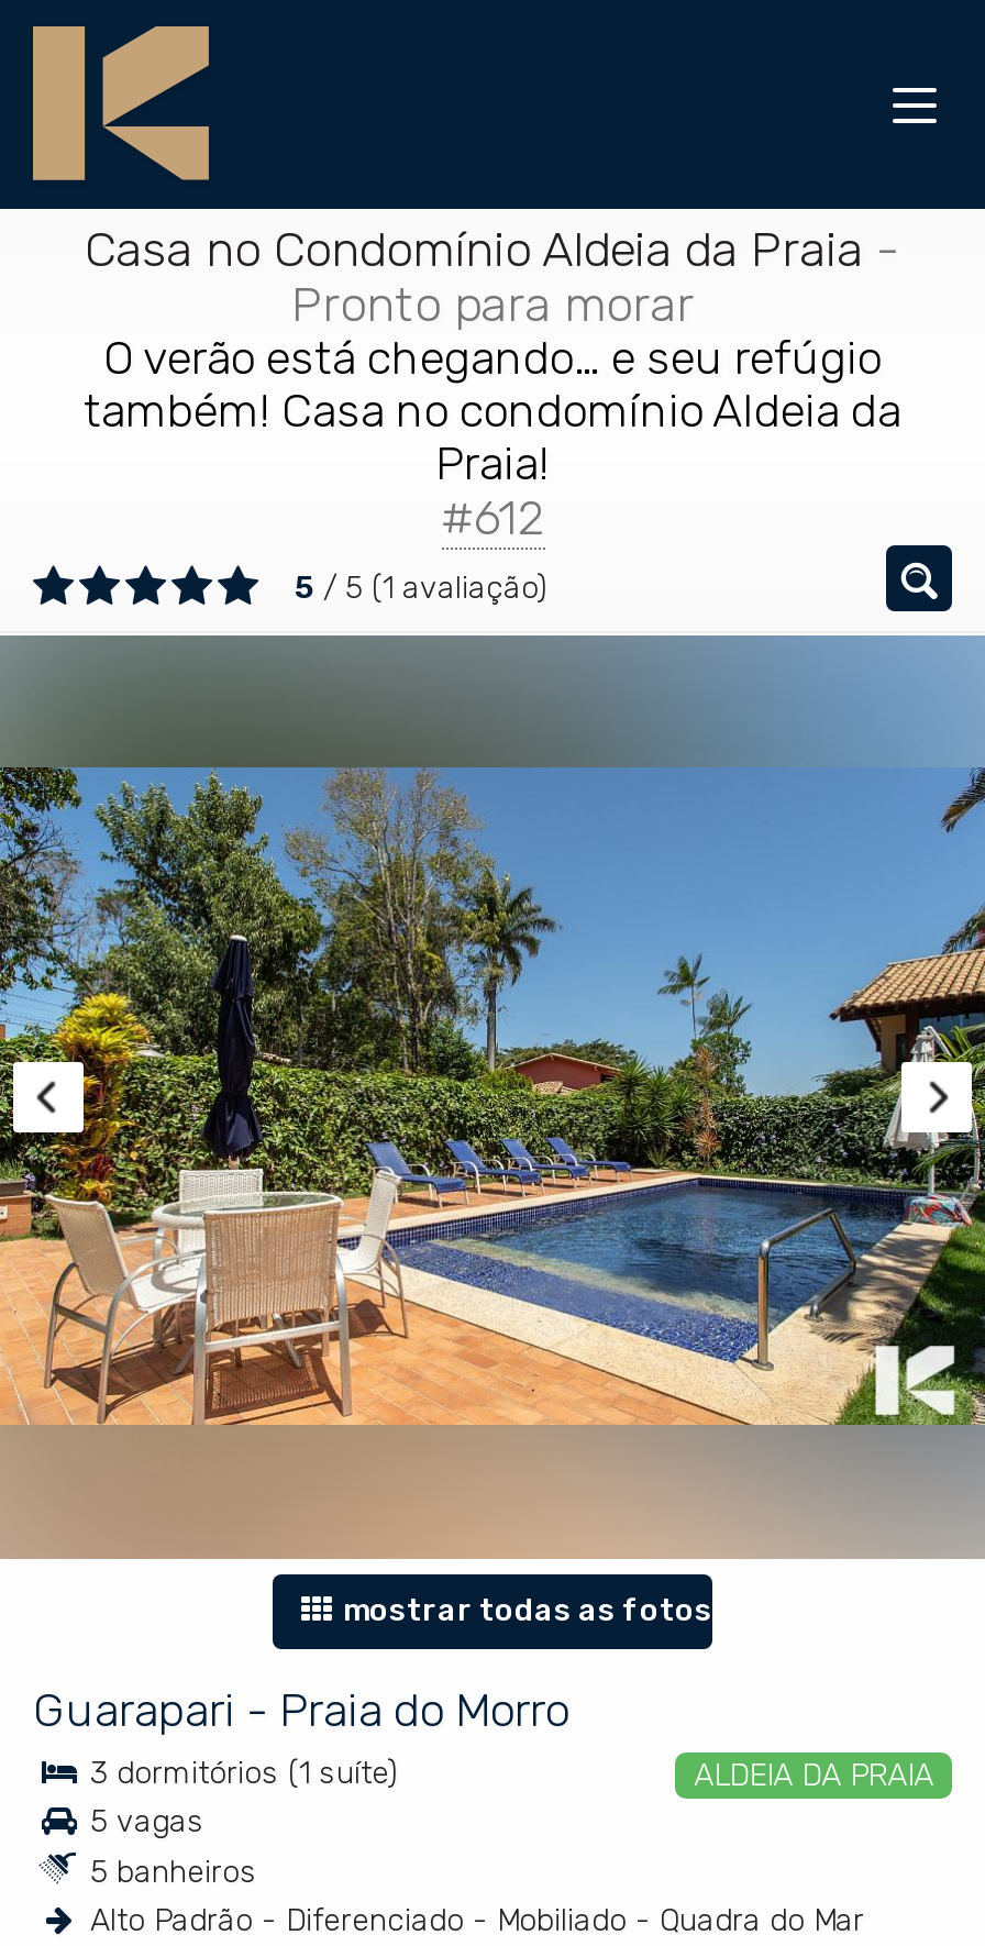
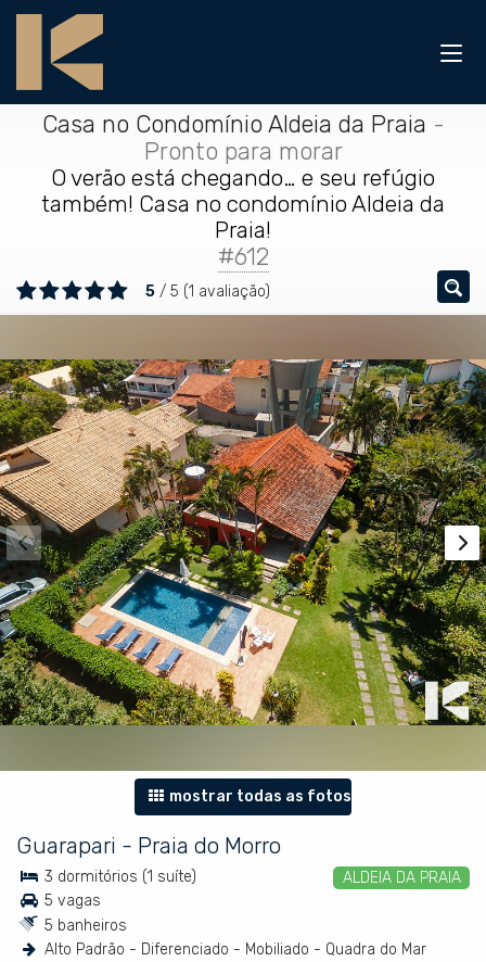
[7,635,978,1559] [image] -> [3,315,483,770] [image]

